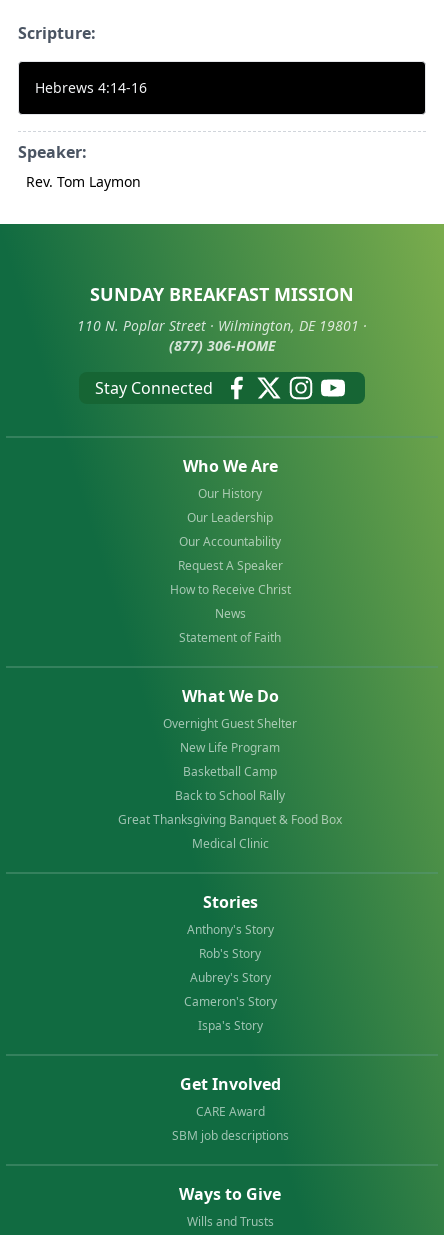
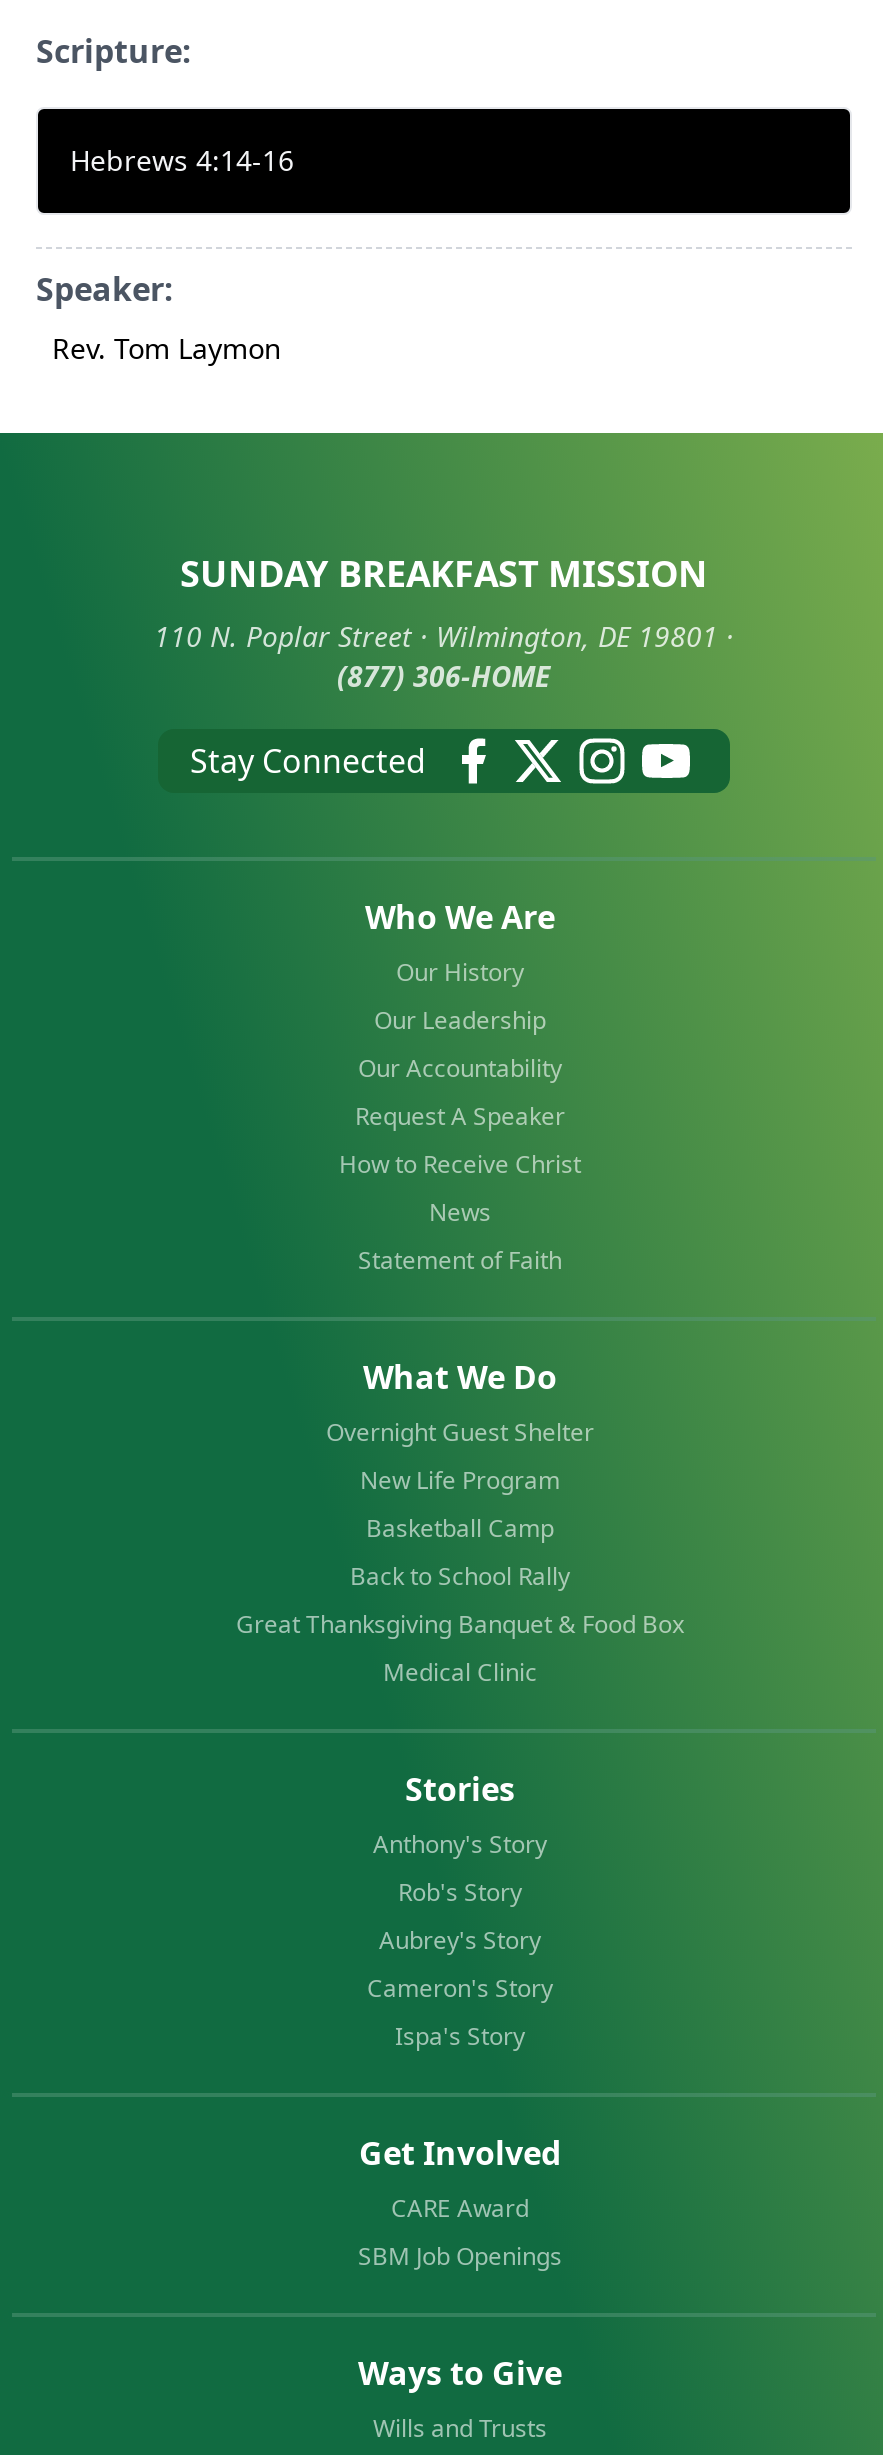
[171,1127,288,1144] SBM job descriptions -> [358,2240,562,2274] SBM Job Openings

